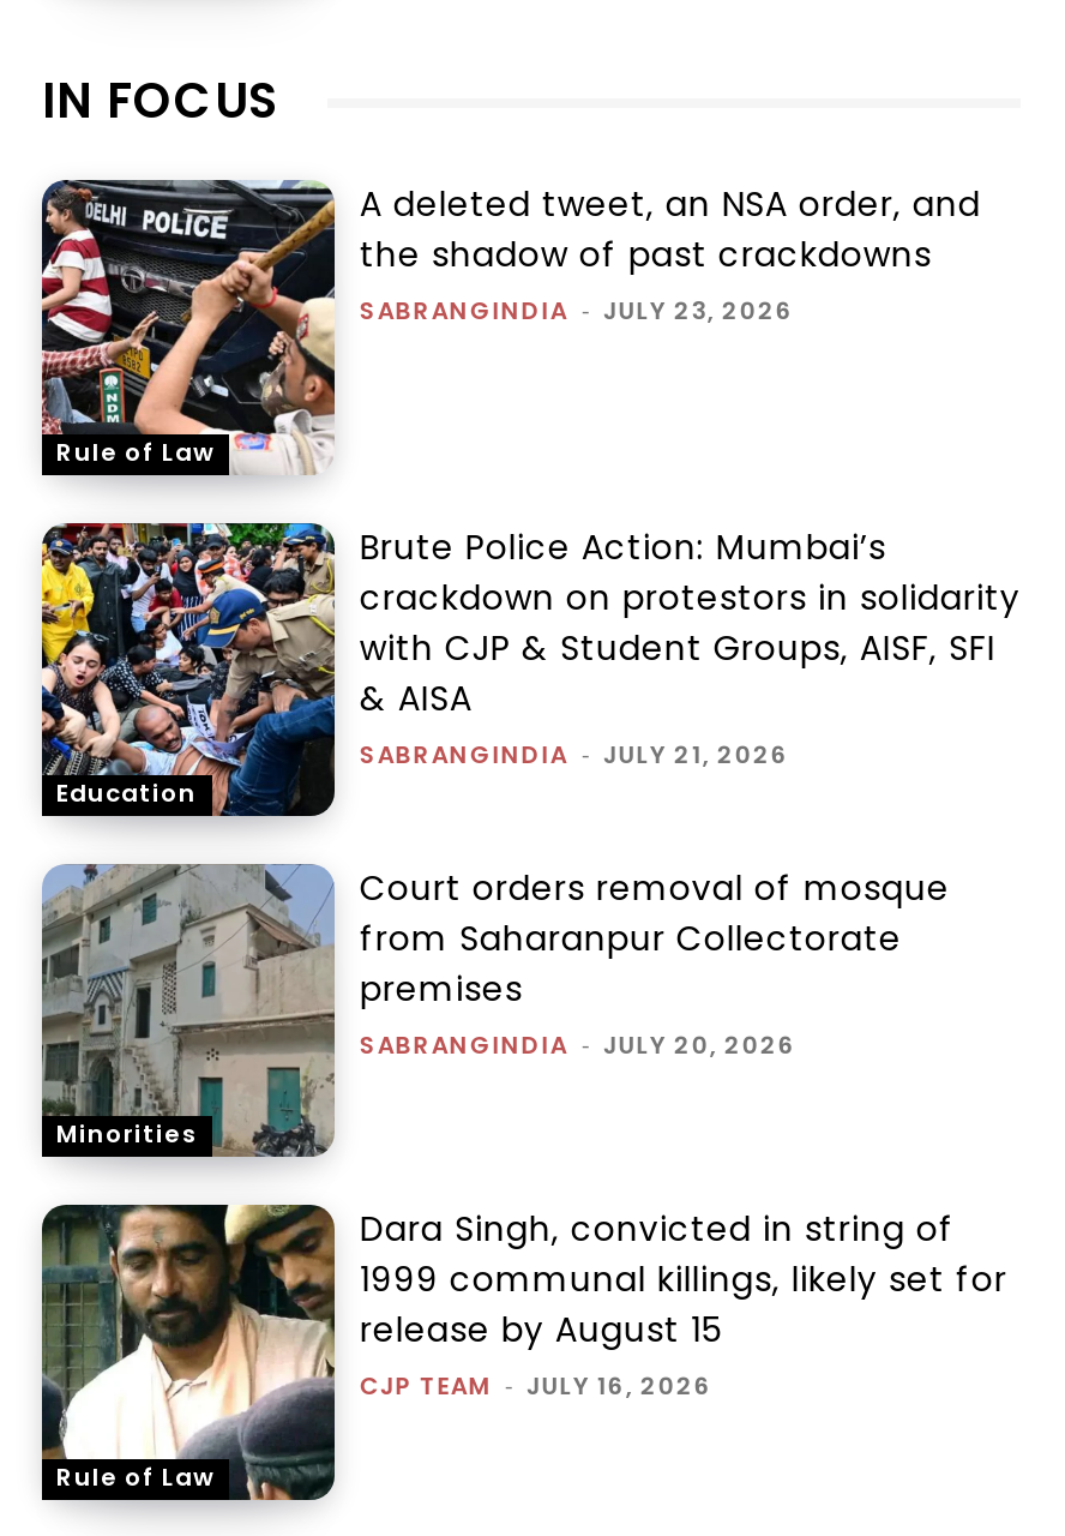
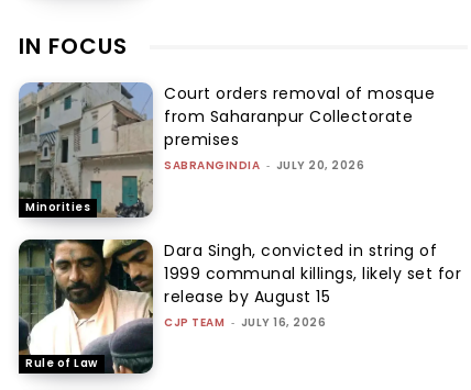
[40,178,335,475] [image] | Rule of Law -> none
[360,180,981,329] A deleted tweet, an NSA order, and | the shadow of past crackdowns | SABRANGINDIA - JULY 23, 2026 -> none
[40,521,325,818] [image] | Education -> none
[360,522,1020,772] Brute Police Action: Mumbai’s | crackdown on protestors in solidarity | with CJP & Student Groups, AISF, SFI | & AISA | SABRANGINDIA - JULY 21, 2026 -> none

